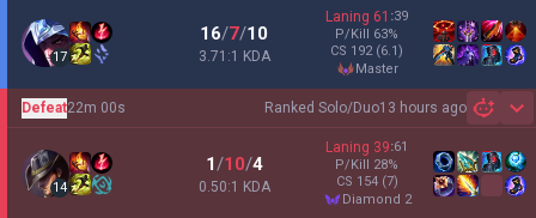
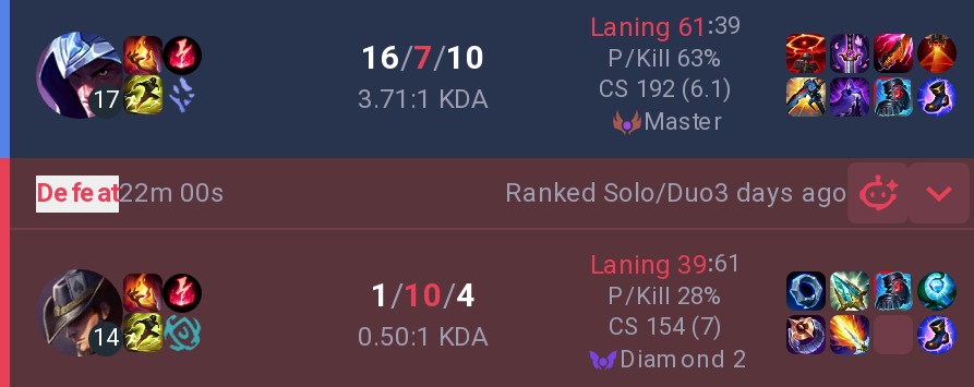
[264,99,467,116] Ranked Solo/Duo13 hours ago -> [505,177,847,208] Ranked Solo/Duo3 days ago

